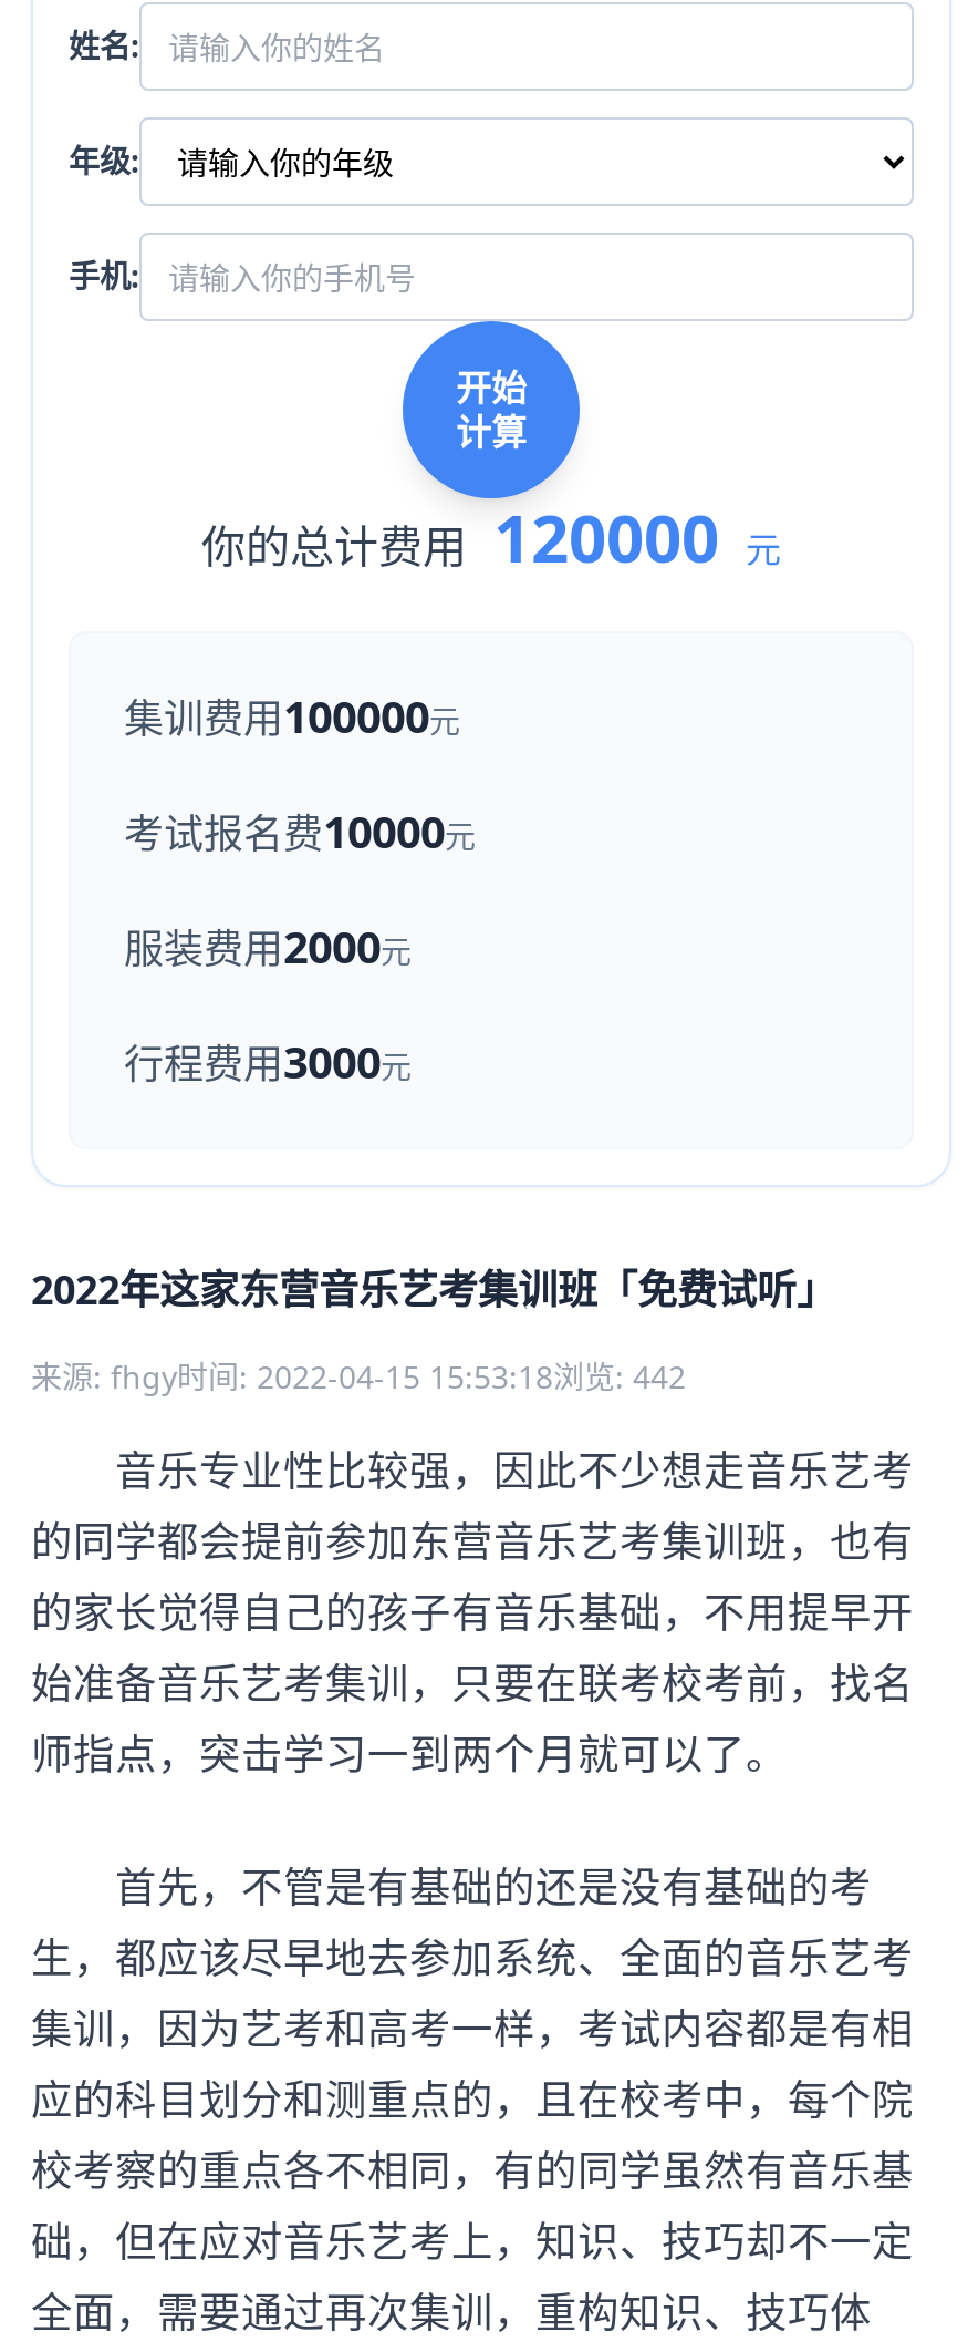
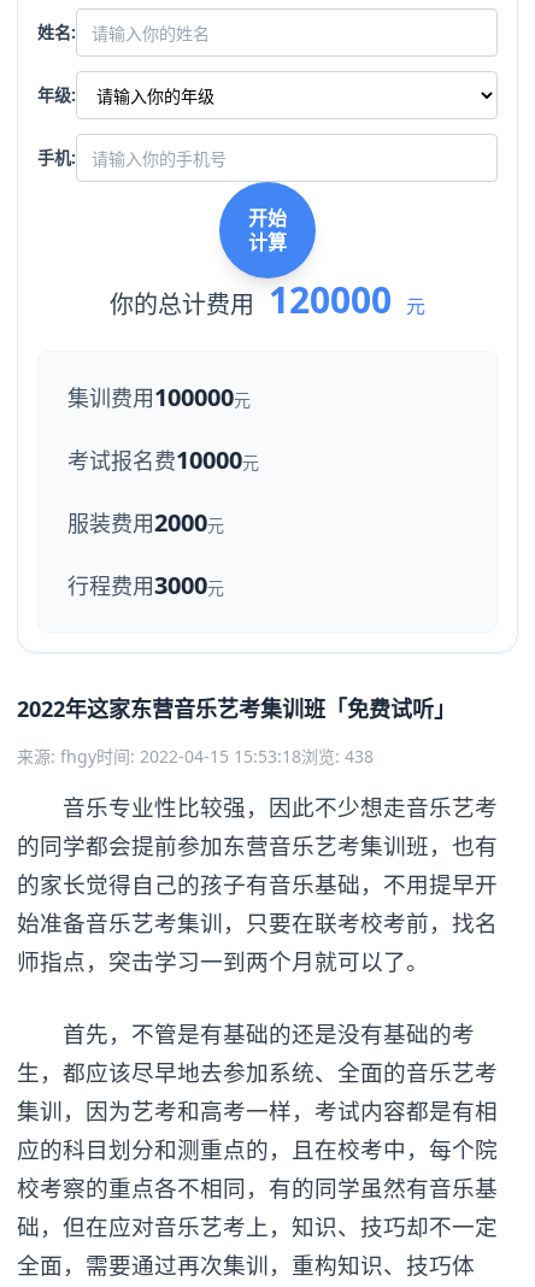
[31,1355,686,1397] 来源: fhgy时间: 2022-04-15 15:53:18浏览: 442 -> [17,745,374,768] 来源: fhgy时间: 2022-04-15 15:53:18浏览: 438

